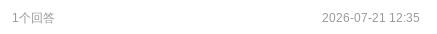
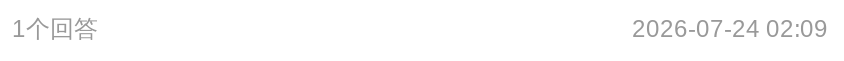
[322,11,420,25] 2026-07-21 12:35 -> [632,15,828,43] 2026-07-24 02:09

